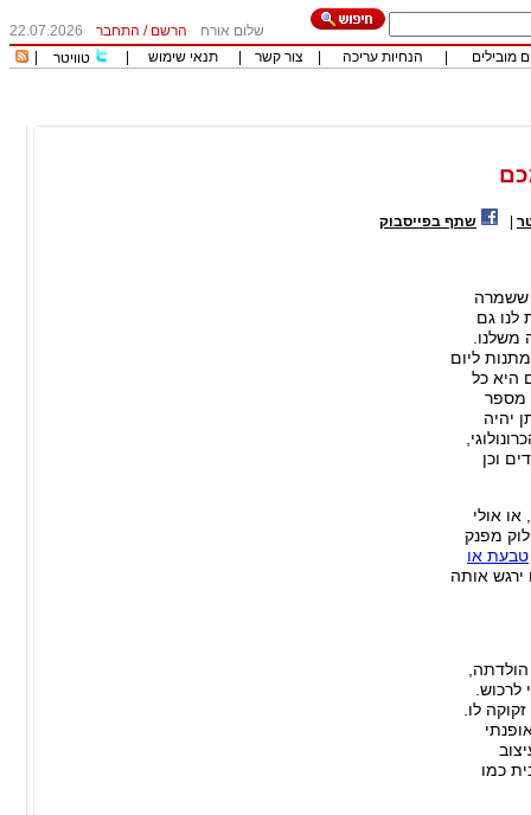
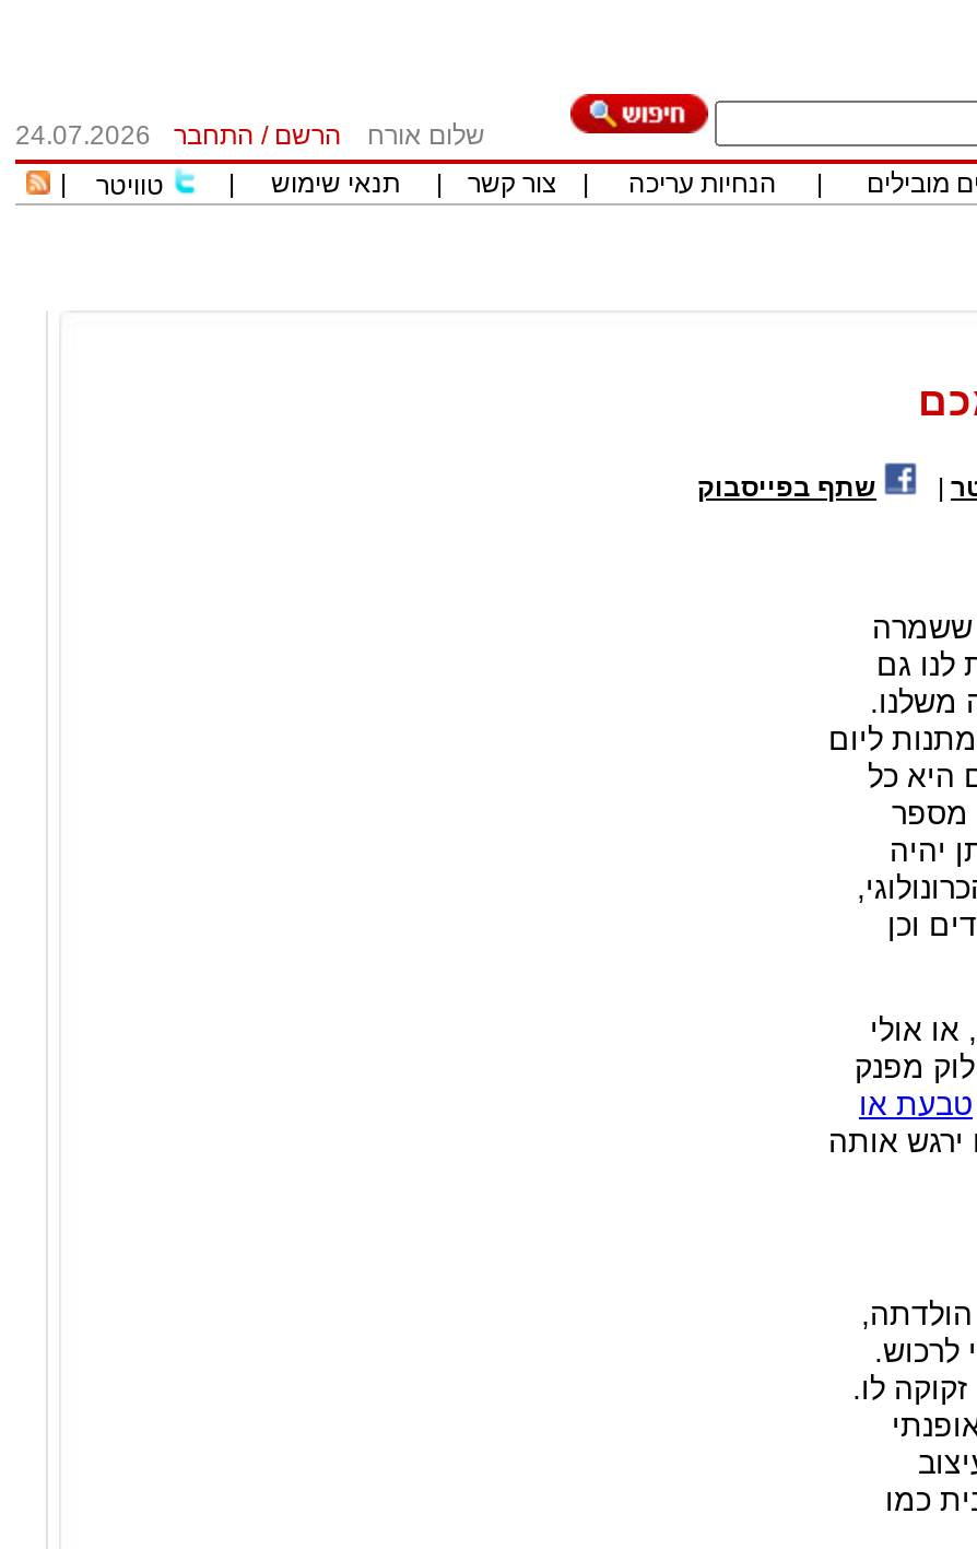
[9,23,264,39] שלום אורח הרשם / התחבר 22.07.2026 -> [15,120,485,151] שלום אורח הרשם / התחבר 24.07.2026

